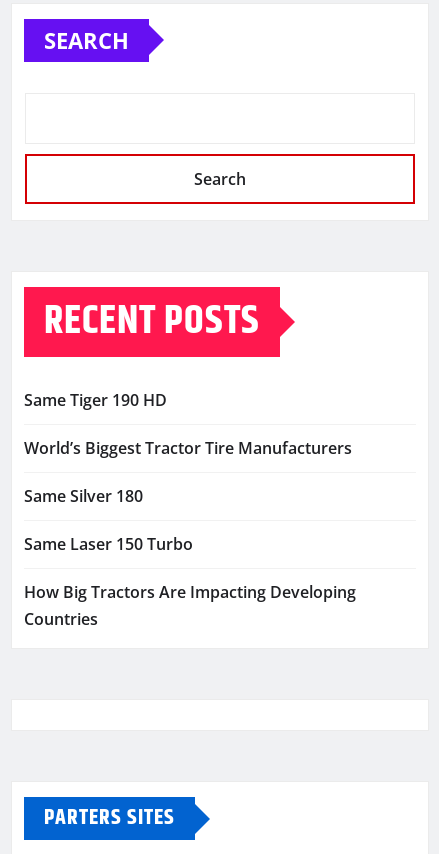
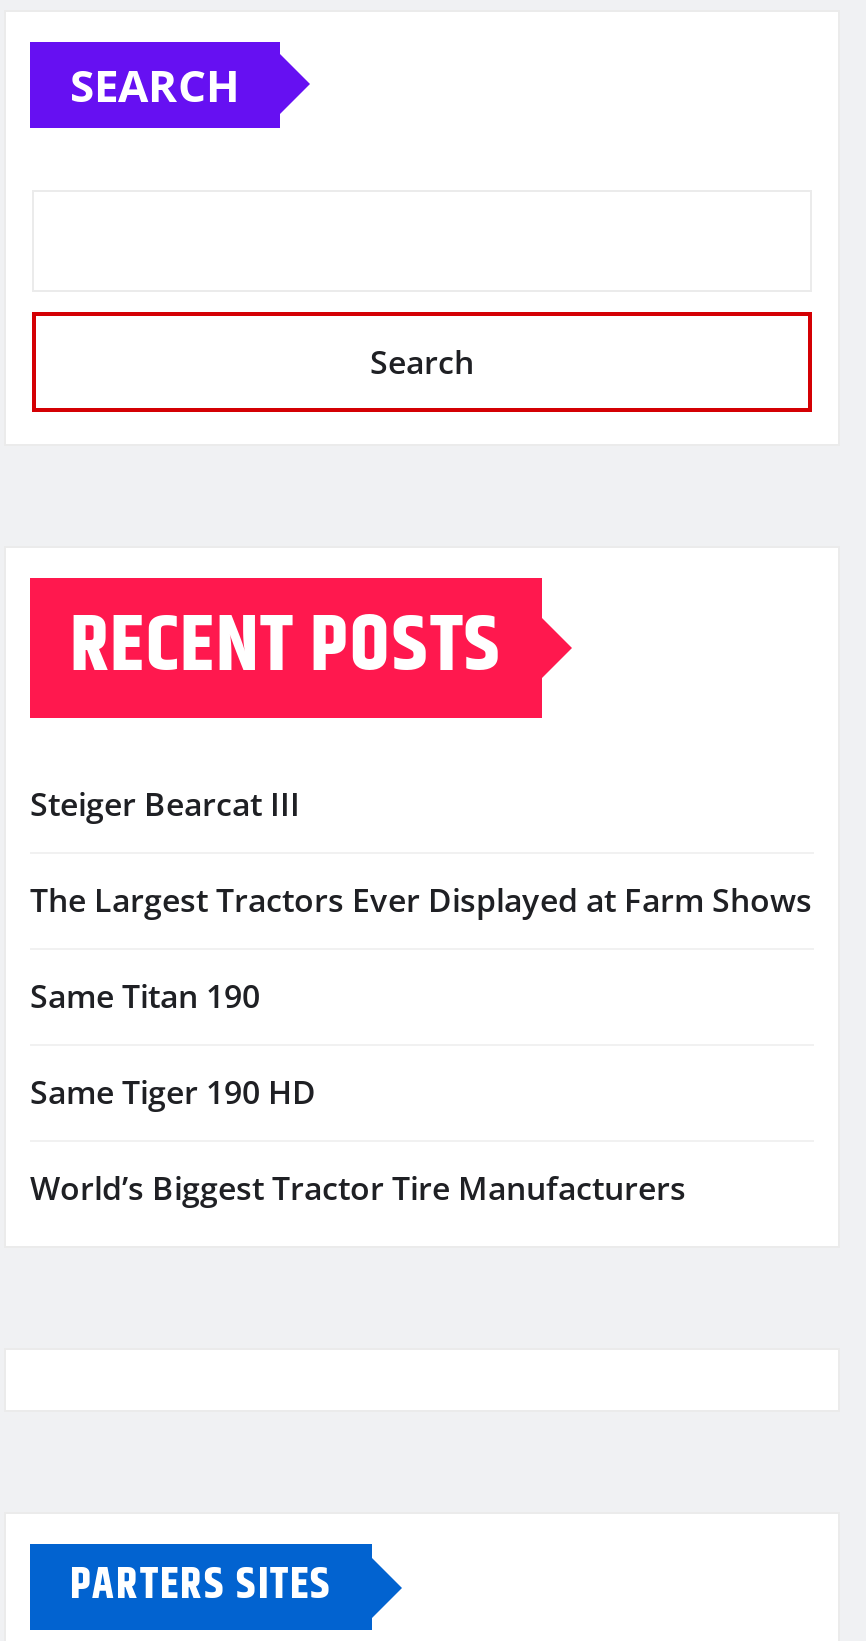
none -> [30,782,812,1018] Steiger Bearcat III | The Largest Tractors Ever Displayed at Farm Shows | Same Titan 190
moved [24,389,352,459] -> [30,1070,686,1210]: Same Tiger 190 HD | World’s Biggest Tractor Tire Manufacturers
[24,485,356,630] Same Silver 180 | Same Laser 150 Turbo | How Big Tractors Are Impacting Developing | Countries -> none

